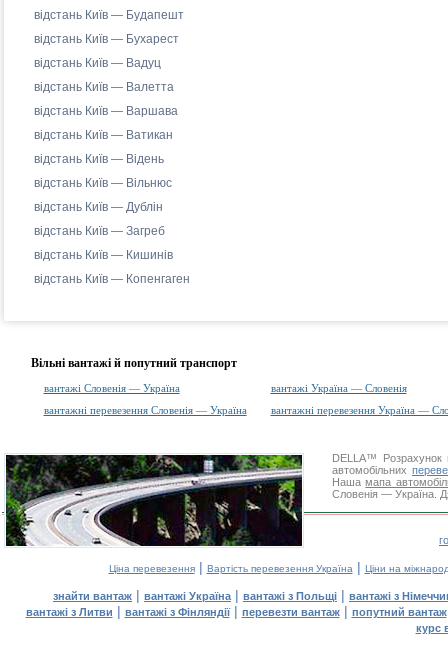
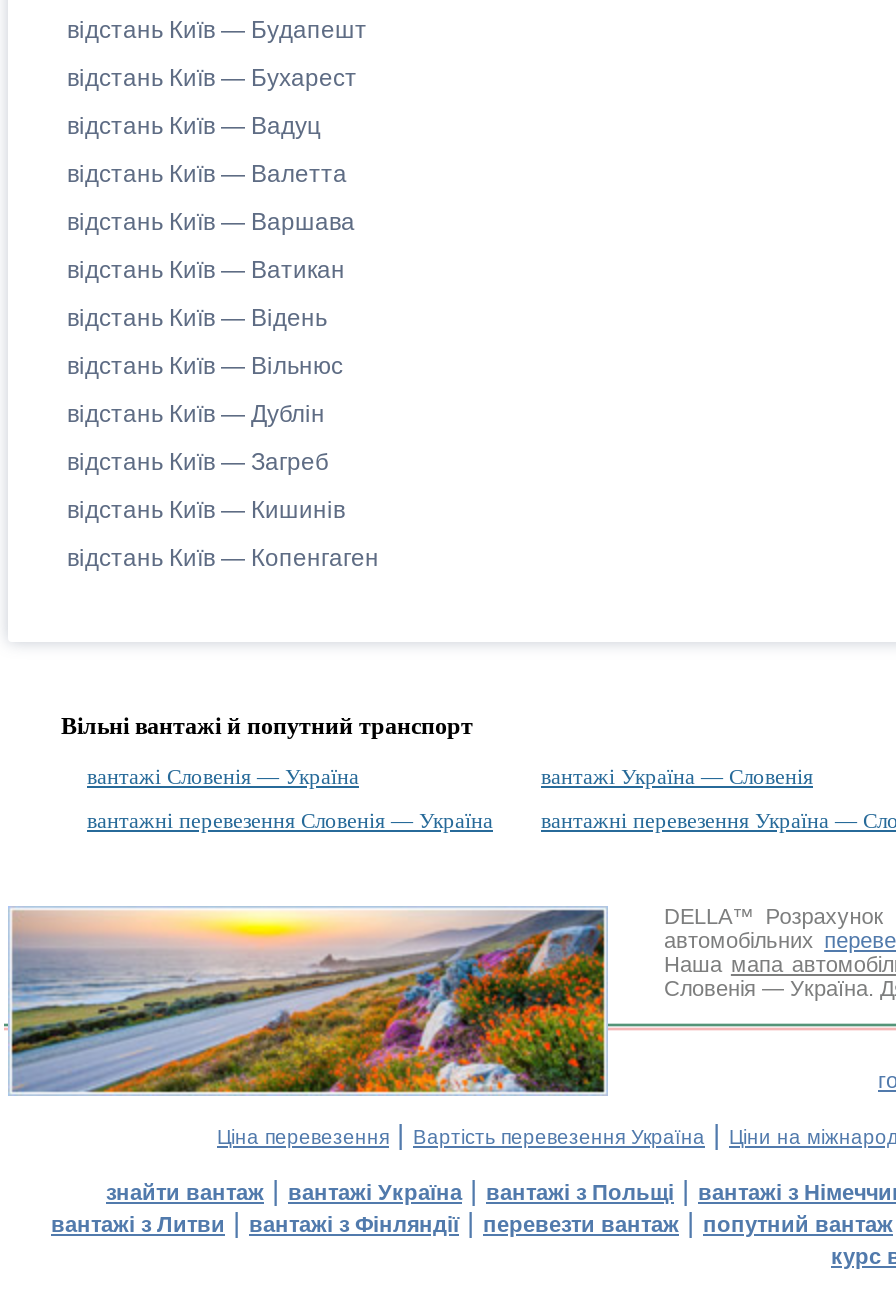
[5,454,302,547] [image] -> [10,908,606,1096] [image]

